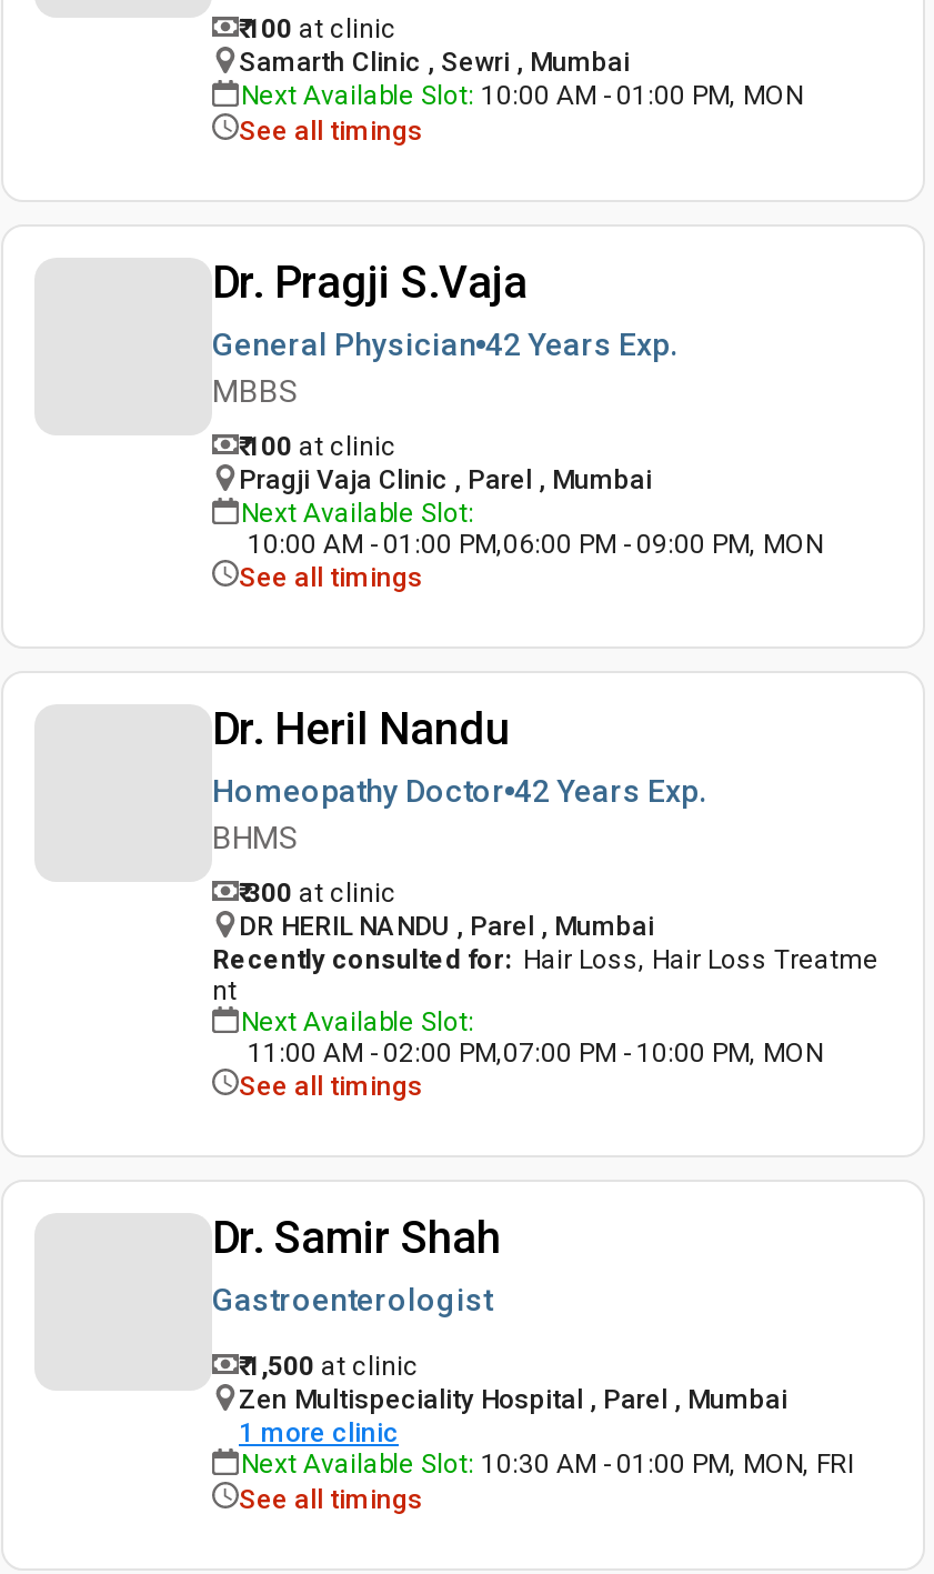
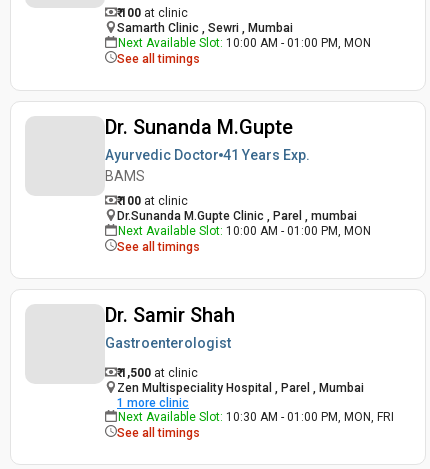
[212,255,679,409] Dr. Pragji S.Vaja | General Physician 42 Years Exp. | MBBS -> [105,115,310,184] Dr. Sunanda M.Gupte | Ayurvedic Doctor 41 Years Exp. | BAMS
[212,464,878,1069] Pragji Vaja Clinic , Parel , Mumbai | Next Available Slot: | 10:00 AM - 01:00 PM,06:00 PM - 09:00 PM, MON | See all timings | Dr. Heril Nandu | Homeopathy Doctor 42 Years Exp. | BHMS | ₹ 300 at clinic | DR HERIL NANDU , Parel , Mumbai | Recently consulted for: Hair Loss, Hair Loss Treatme | nt | Next Available Slot: | 11:00 AM - 02:00 PM,07:00 PM - 10:00 PM, MON -> [117,209,371,238] Dr.Sunanda M.Gupte Clinic , Parel , mumbai | Next Available Slot: 10:00 AM - 01:00 PM, MON

